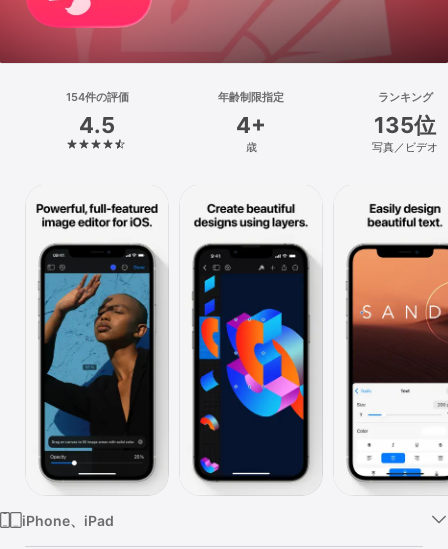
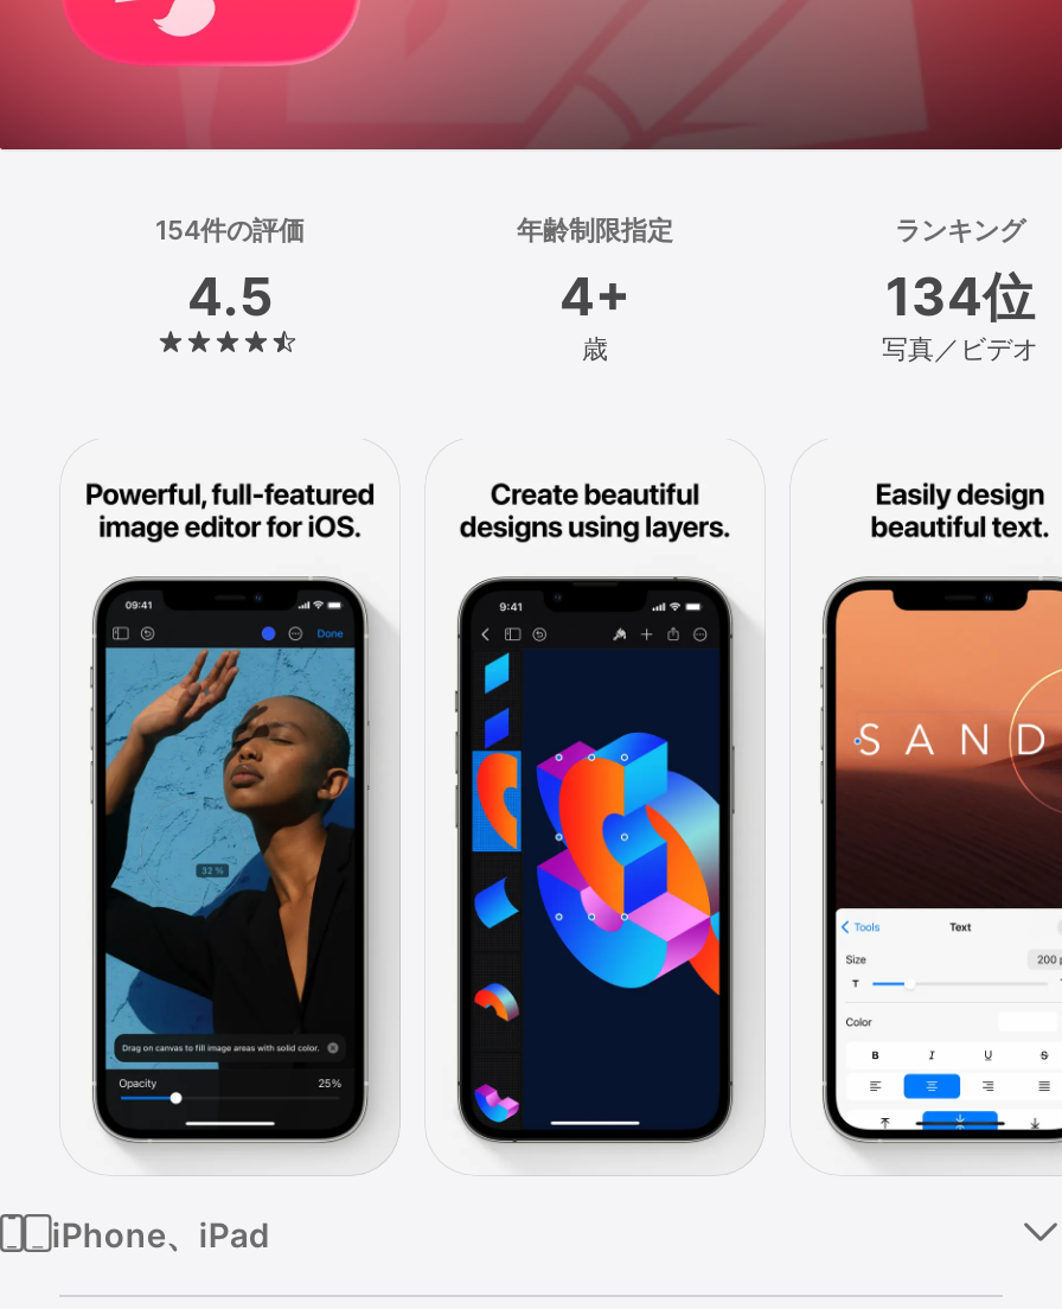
[374,112,436,138] 135位 -> [885,266,1035,327] 134位

